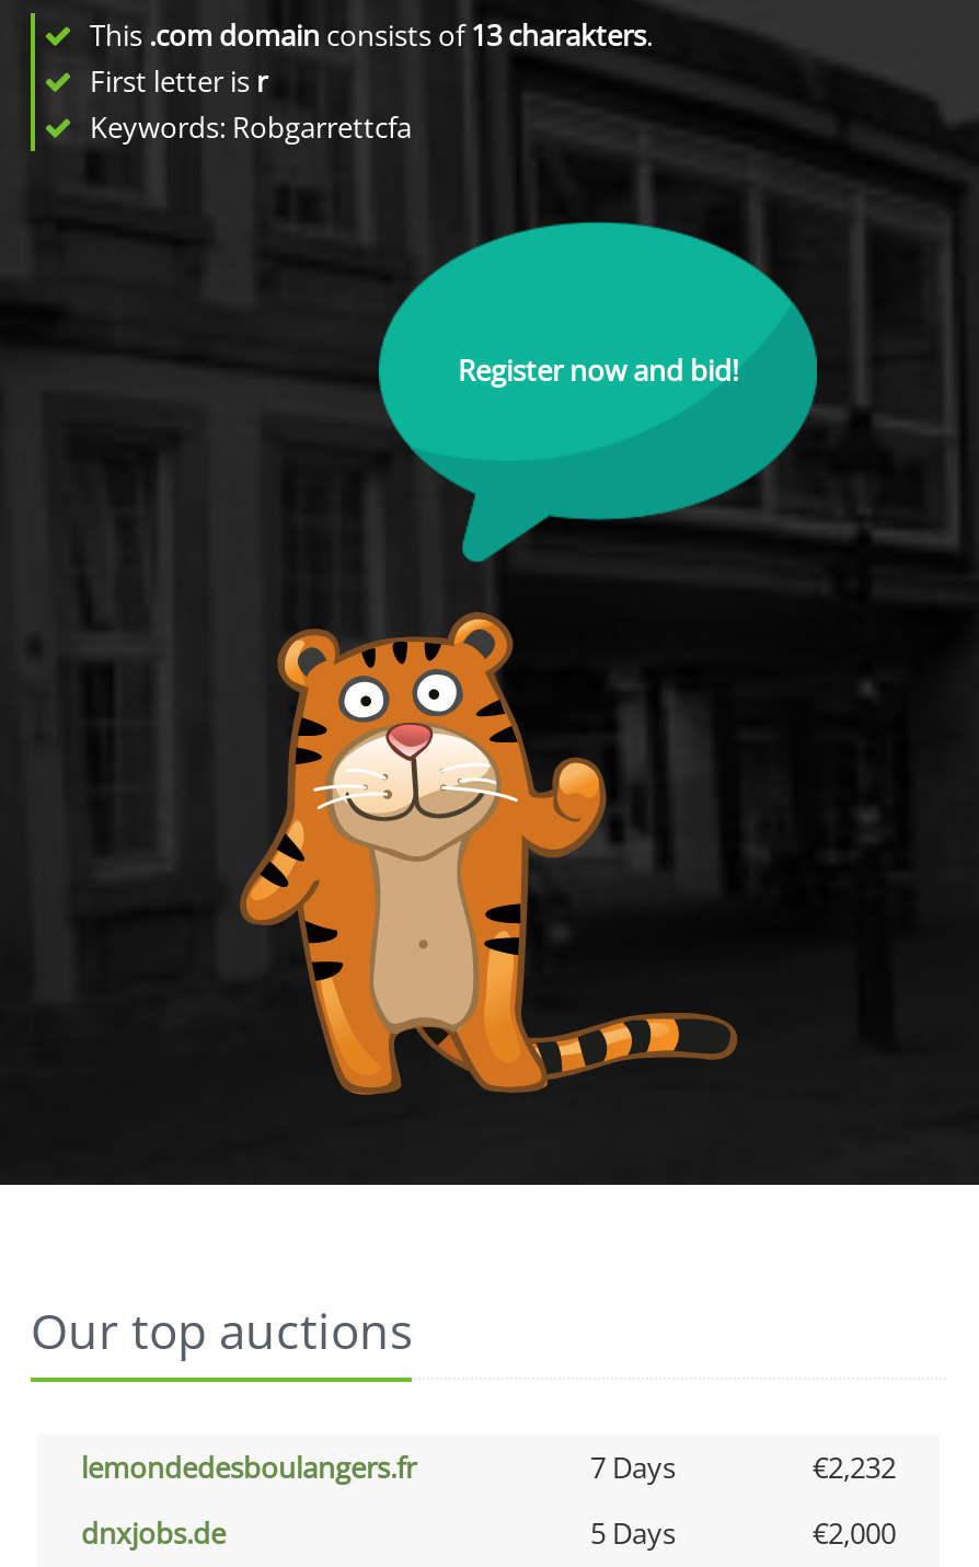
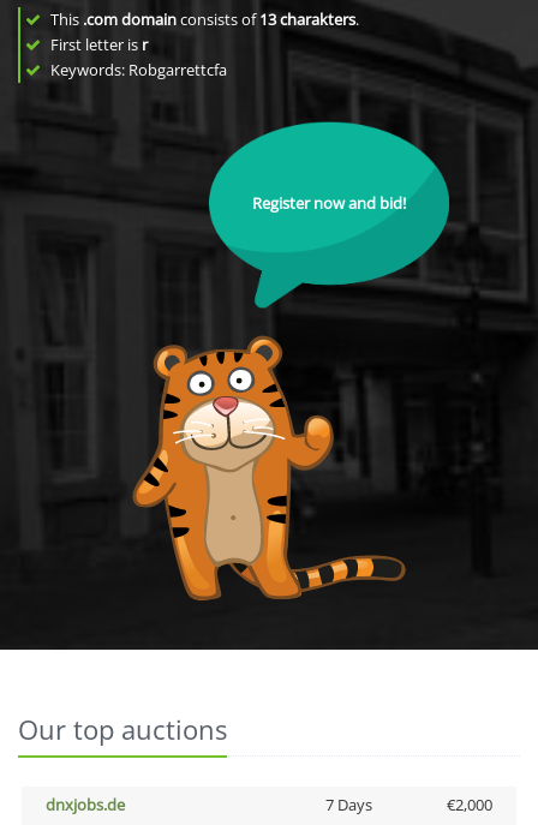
[81,1448,896,1487] lemondedesboulangers.fr | 7 Days | €2,232 -> none
[590,1513,676,1553] 5 Days -> [325,794,372,815] 7 Days

